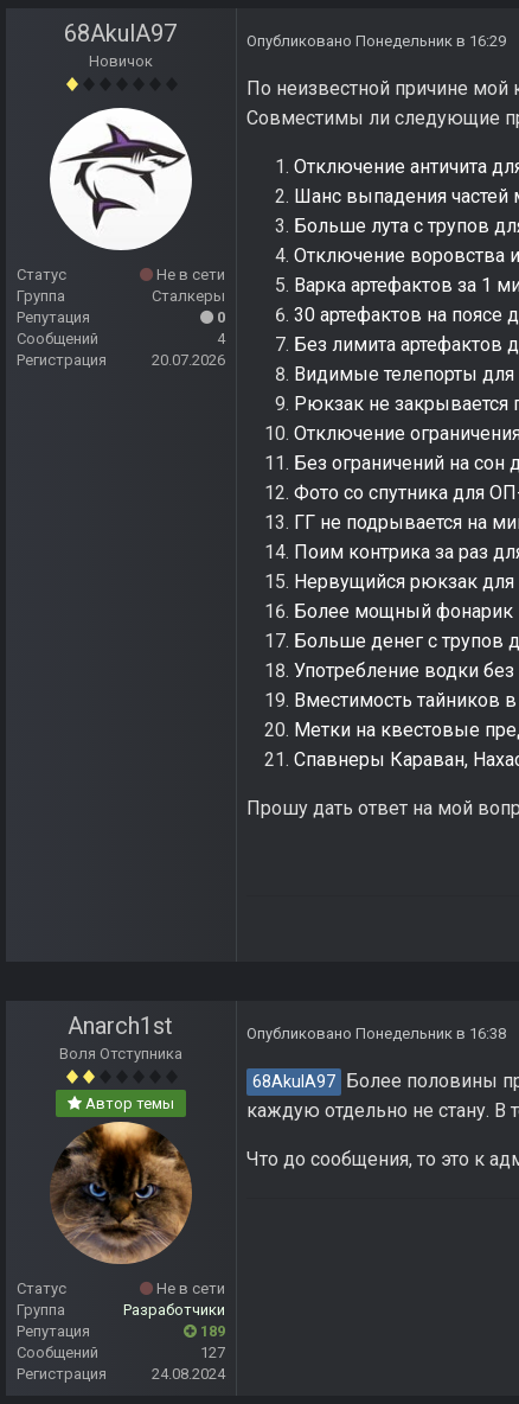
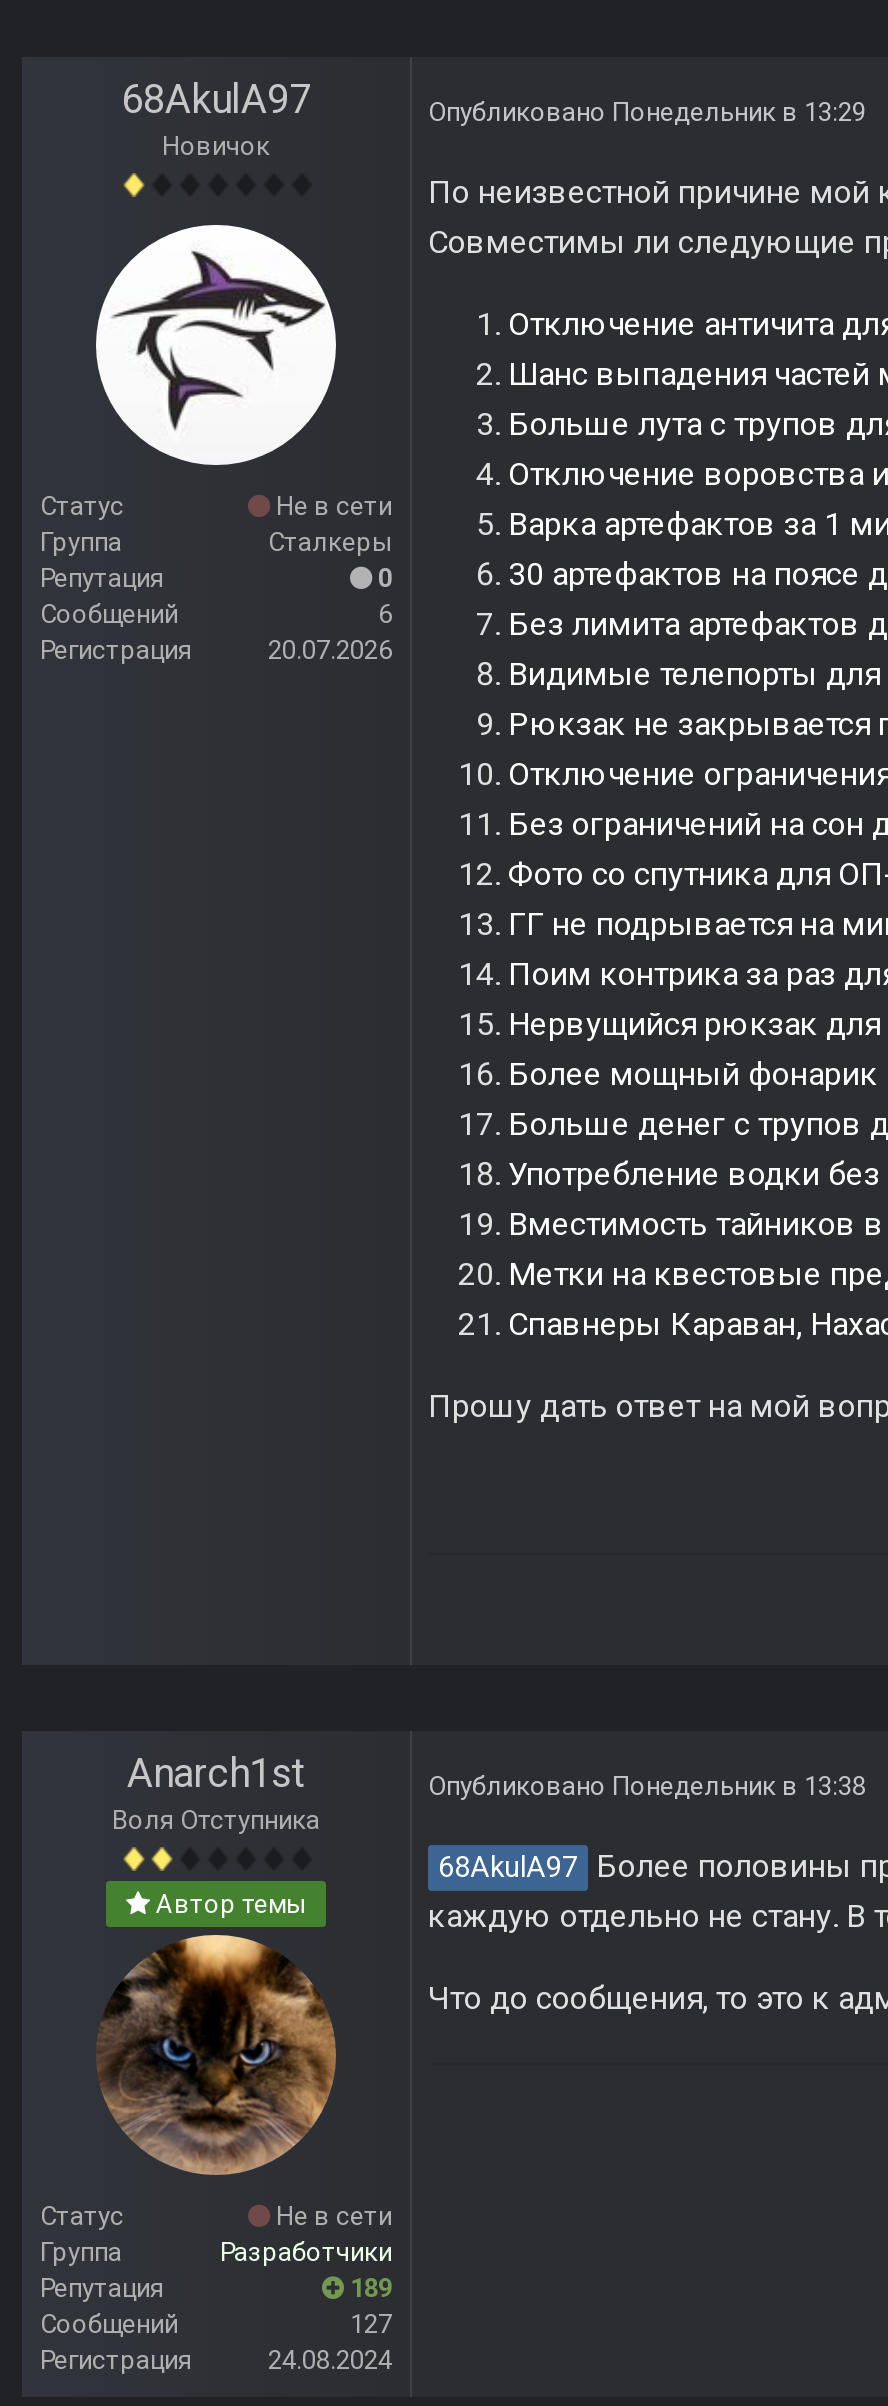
[246,32,506,50] Опубликовано Понедельник в 16:29 -> [428,97,866,127] Опубликовано Понедельник в 13:29
[217,330,225,348] 4 -> [378,599,392,629] 6
[246,1025,506,1043] Опубликовано Понедельник в 16:38 -> [428,1771,866,1801] Опубликовано Понедельник в 13:38

